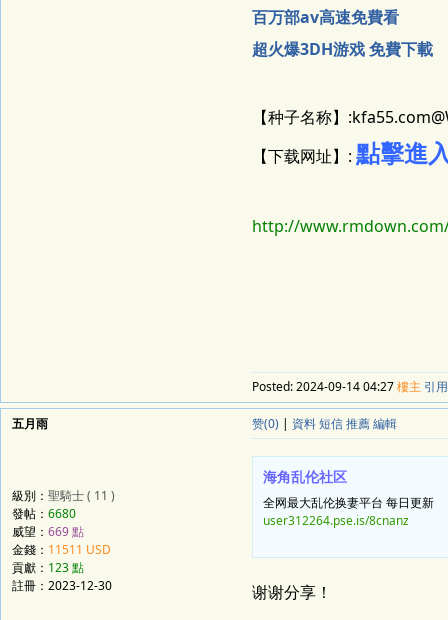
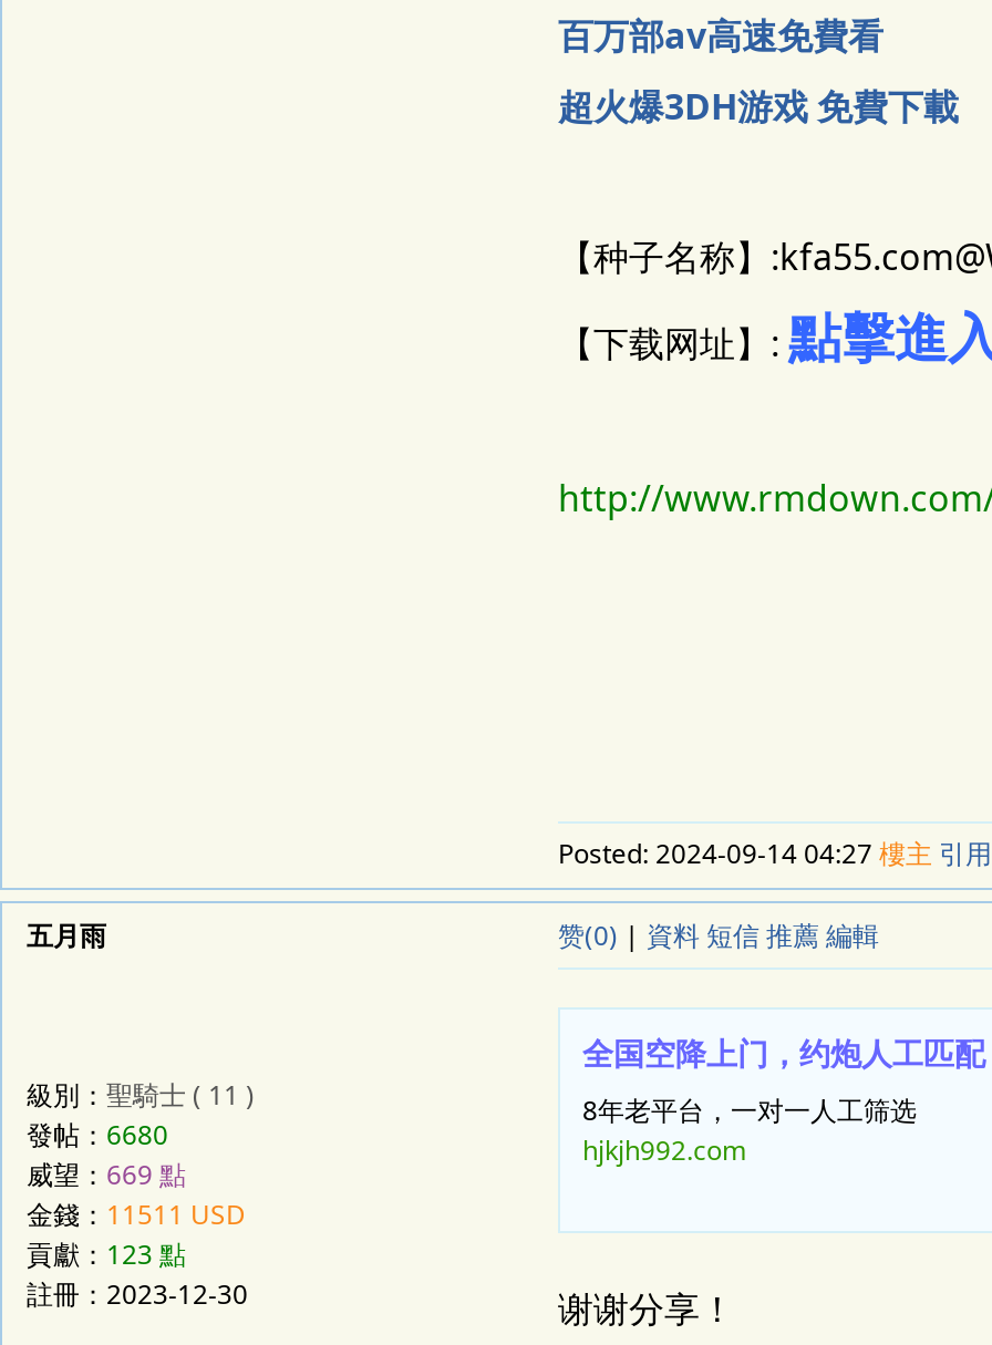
[263,467,434,529] 海角乱伦社区 | 全网最大乱伦换妻平台 每日更新 | user312264.pse.is/8cnanz -> [582,1032,985,1169] 全国空降上门，约炮人工匹配 | 8年老平台，一对一人工筛选 | hjkjh992.com

